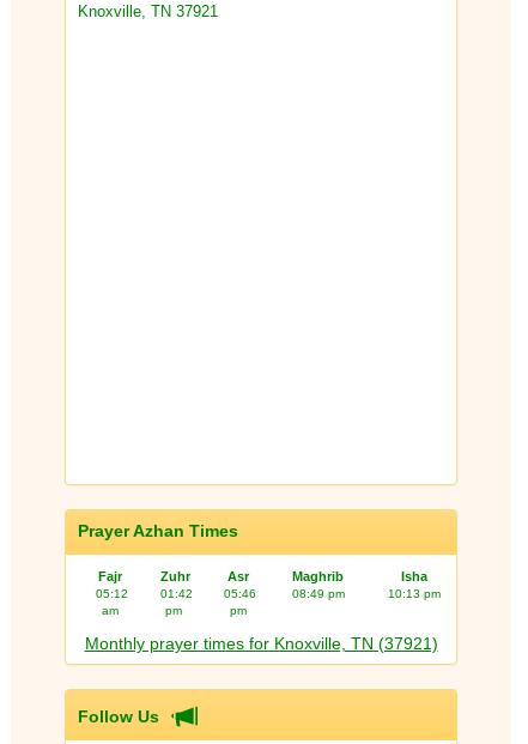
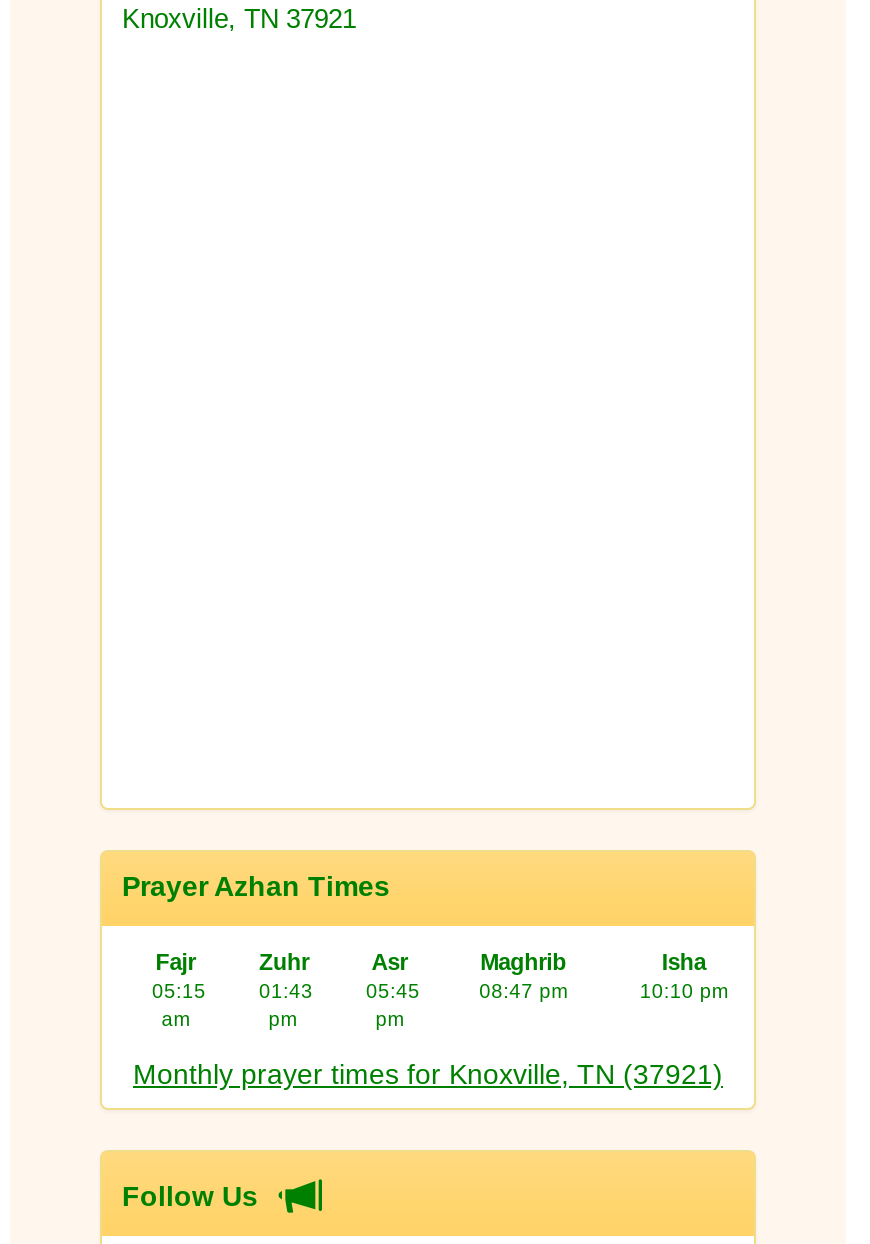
[96,587,128,600] 05:12 -> [152,980,206,1002] 05:15
[160,587,192,600] 01:42 -> [259,980,313,1002] 01:43
[224,587,256,600] 05:46 -> [366,980,420,1002] 05:45
[292,587,344,600] 08:49 pm -> [479,980,567,1002] 08:47 pm
[388,587,440,600] 10:13 pm -> [640,980,728,1002] 10:10 pm

